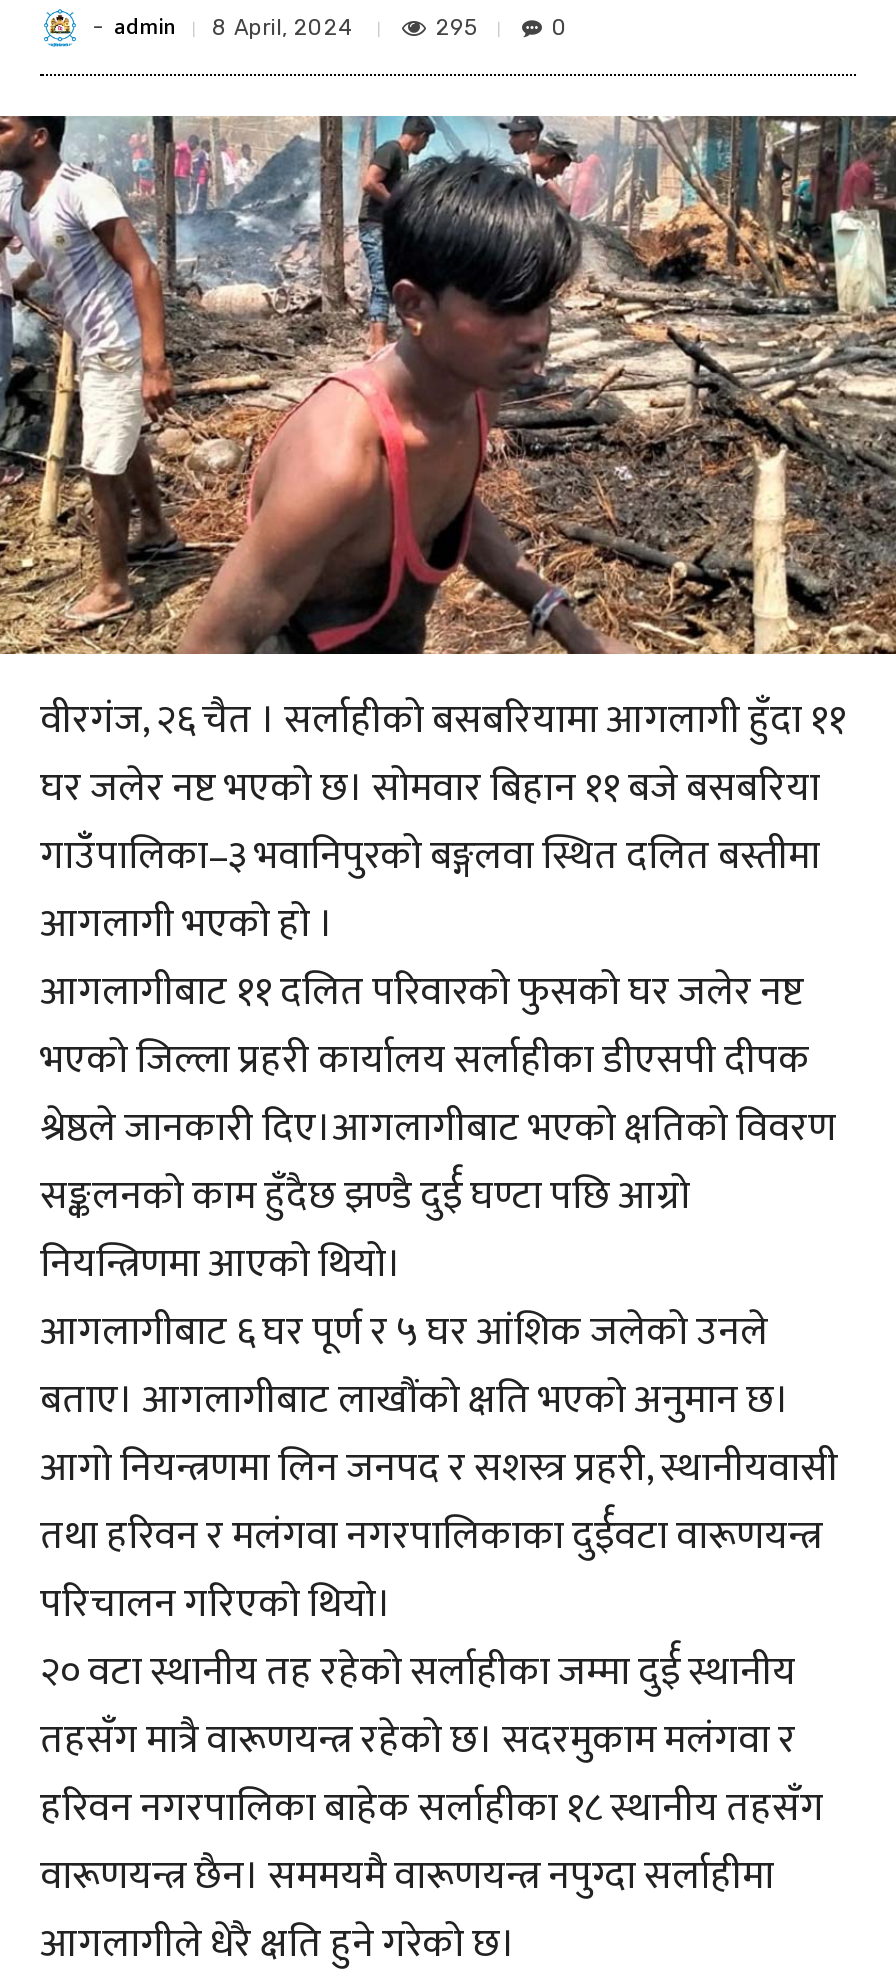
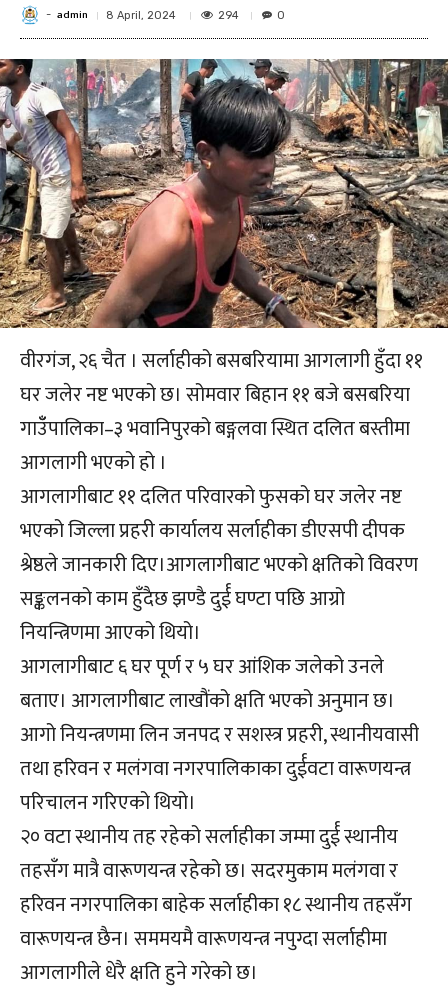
[436,16,476,42] 295 -> [218,9,239,22] 294

